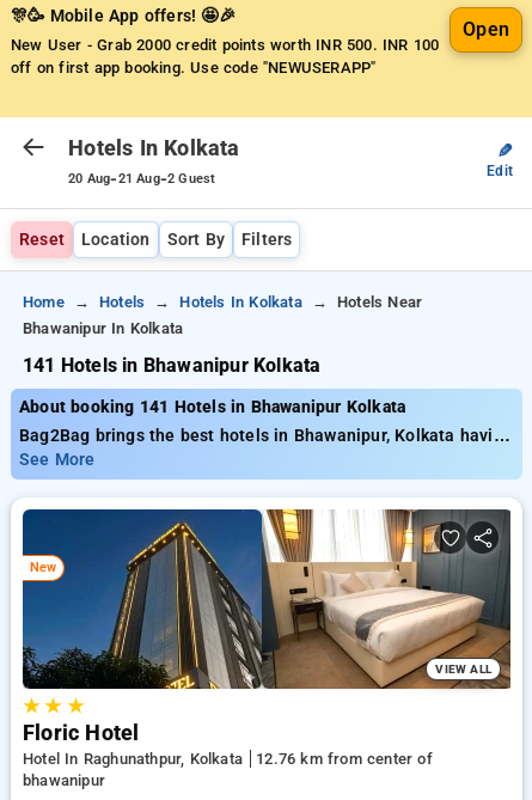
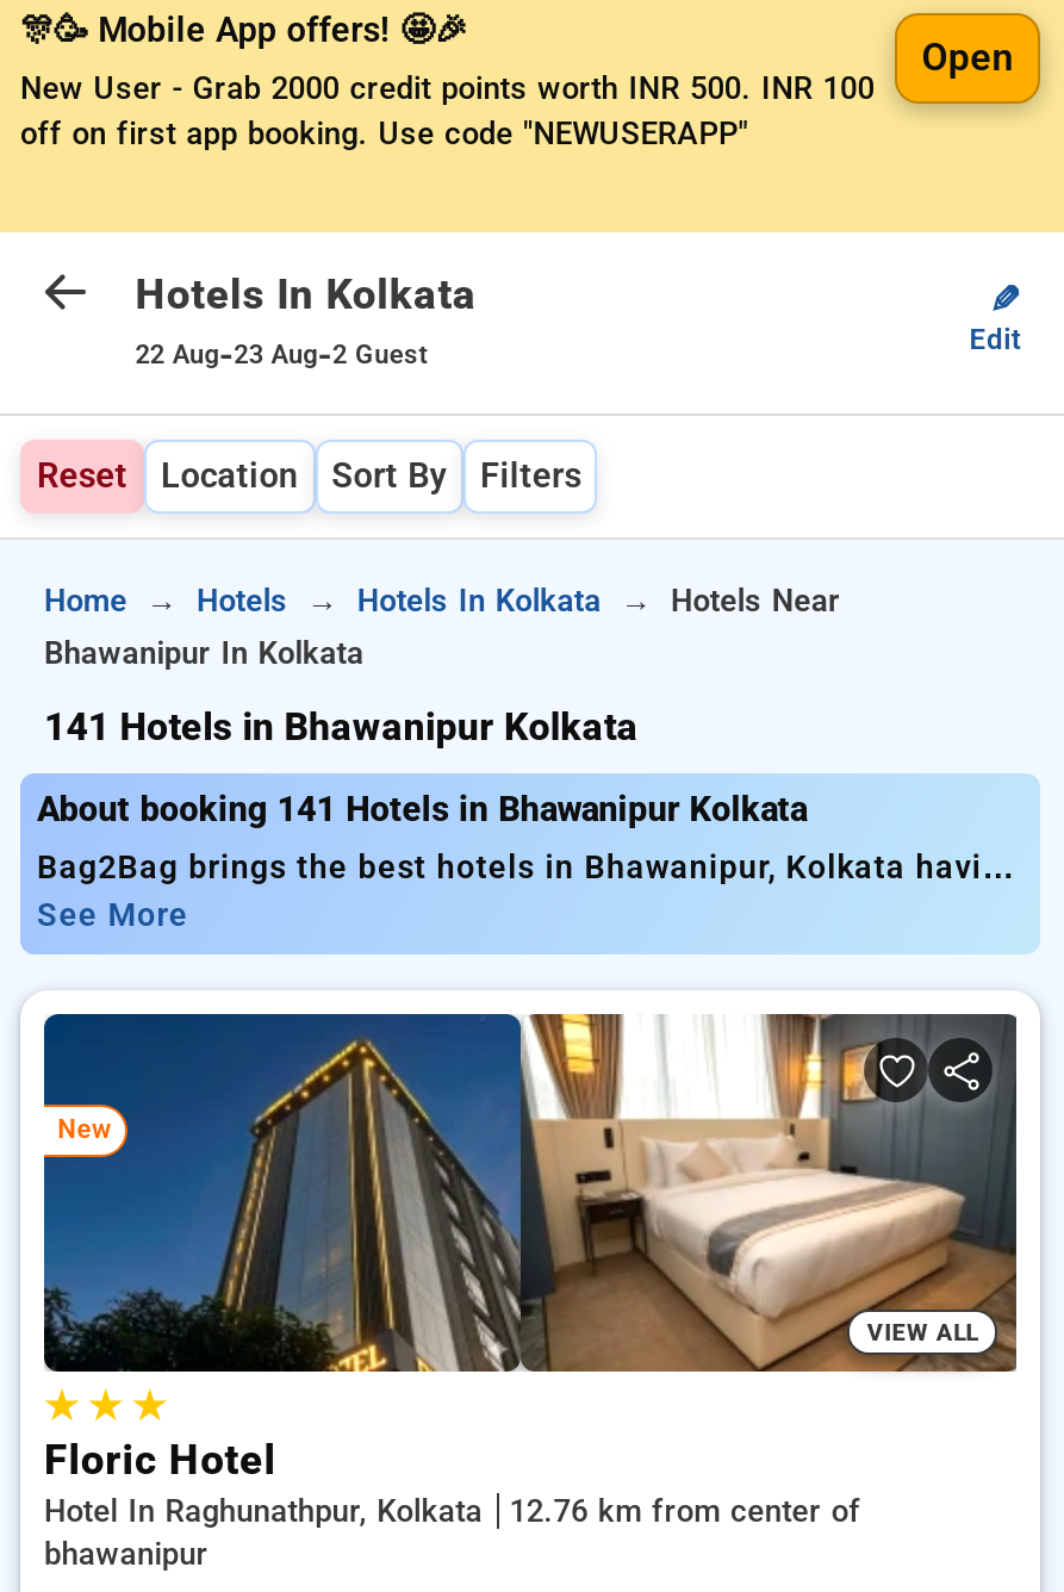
[68,167,216,190] 20 Aug-21 Aug-2 Guest -> [135,332,429,378] 22 Aug-23 Aug-2 Guest

